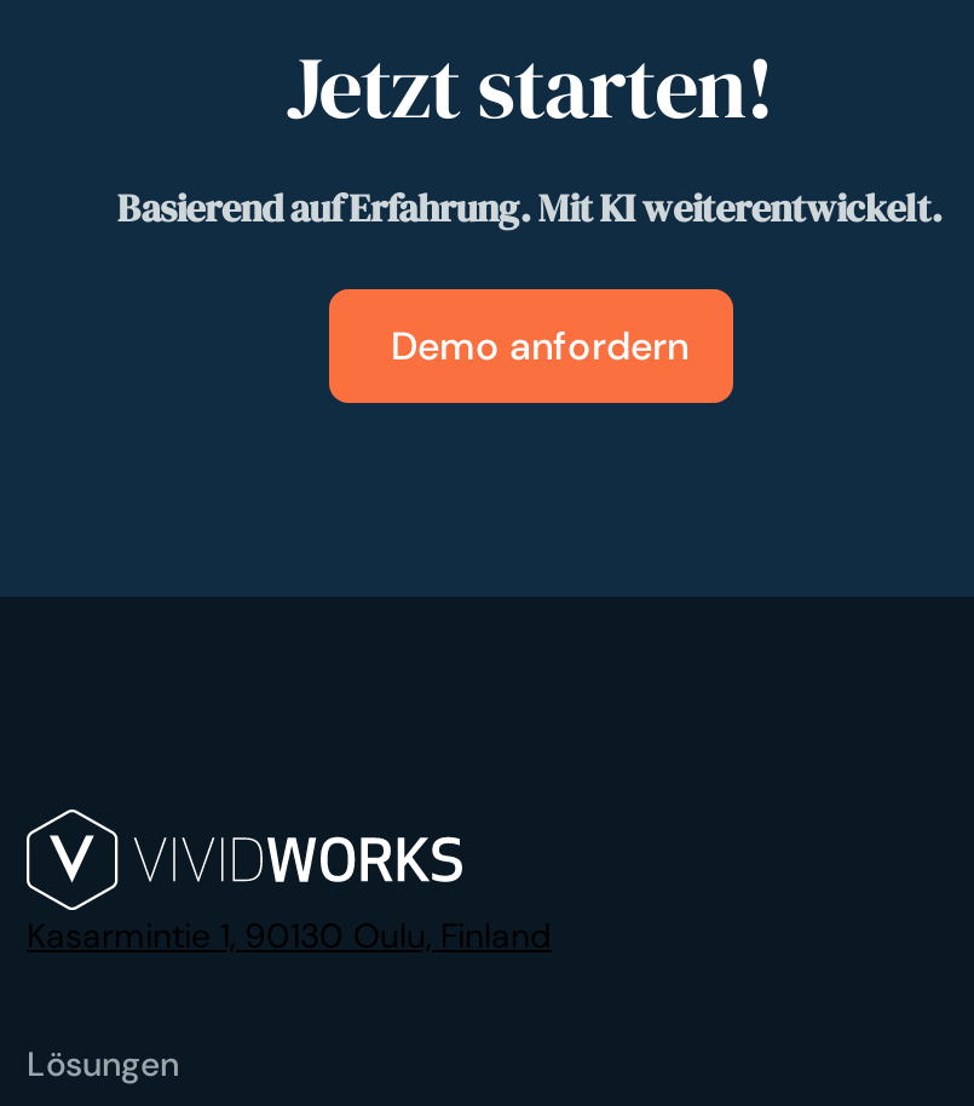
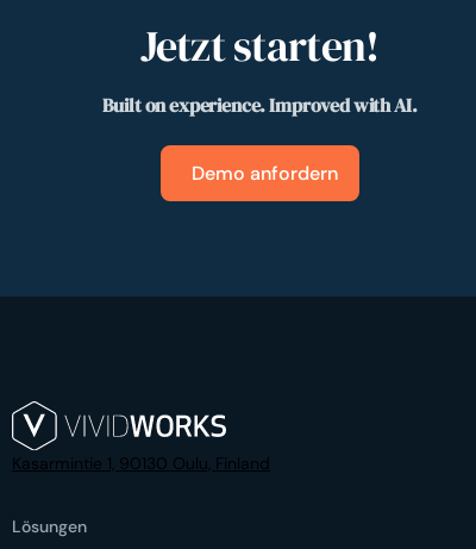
[117,180,943,234] Basierend auf Erfahrung. Mit KI weiterentwickelt. -> [102,92,417,118] Built on experience. Improved with AI.

